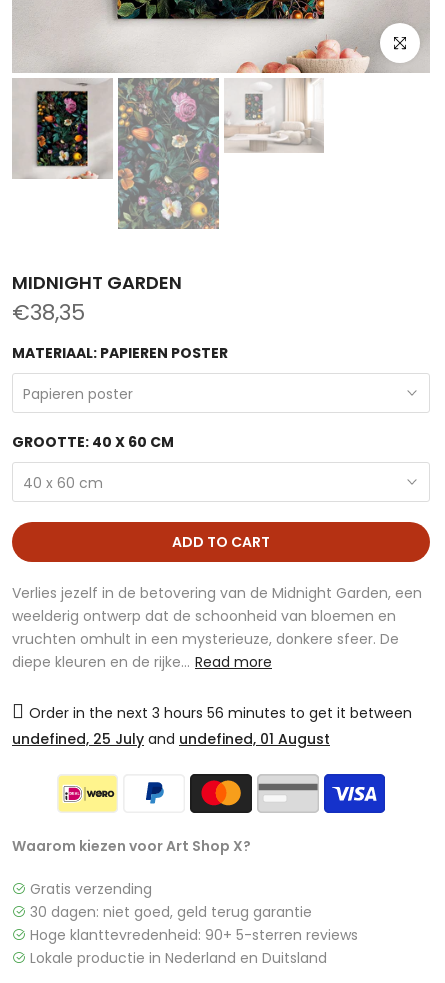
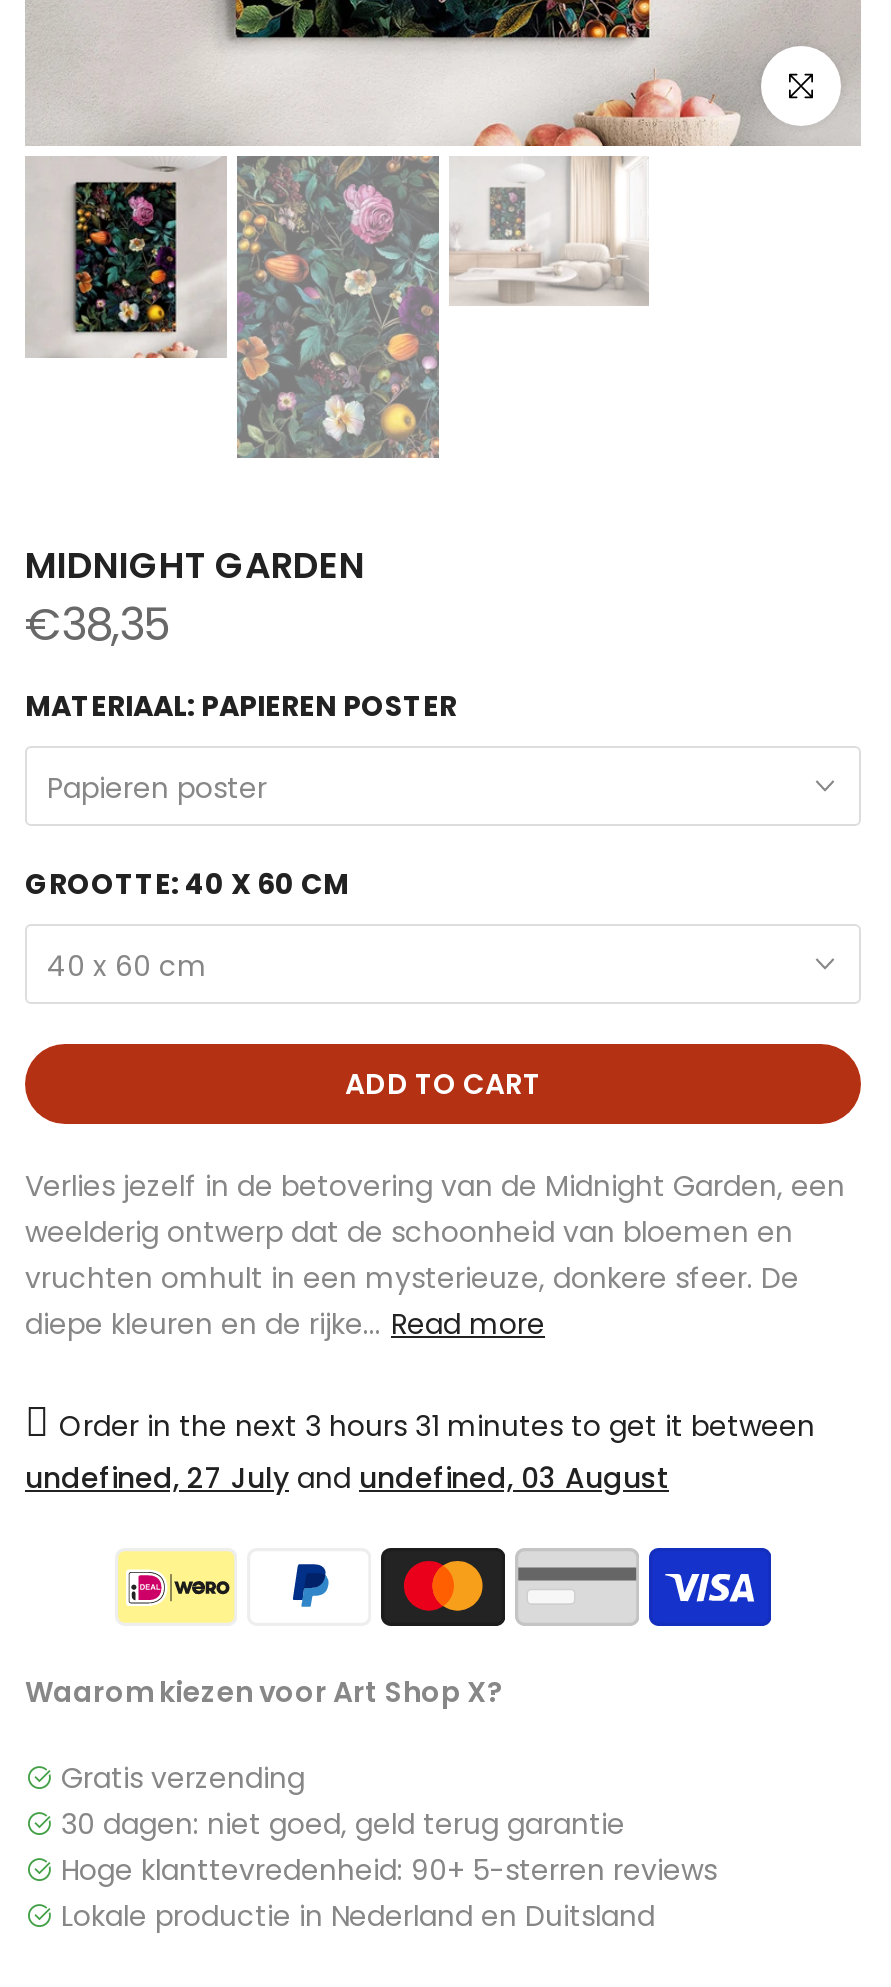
[29,703,412,723] Order in the next 3 hours 56 minutes to get it between -> [59,1406,815,1446] Order in the next 3 hours 31 minutes to get it between
[12,729,330,749] undefined, 25 July and undefined, 01 August -> [25,1458,669,1498] undefined, 27 July and undefined, 03 August

